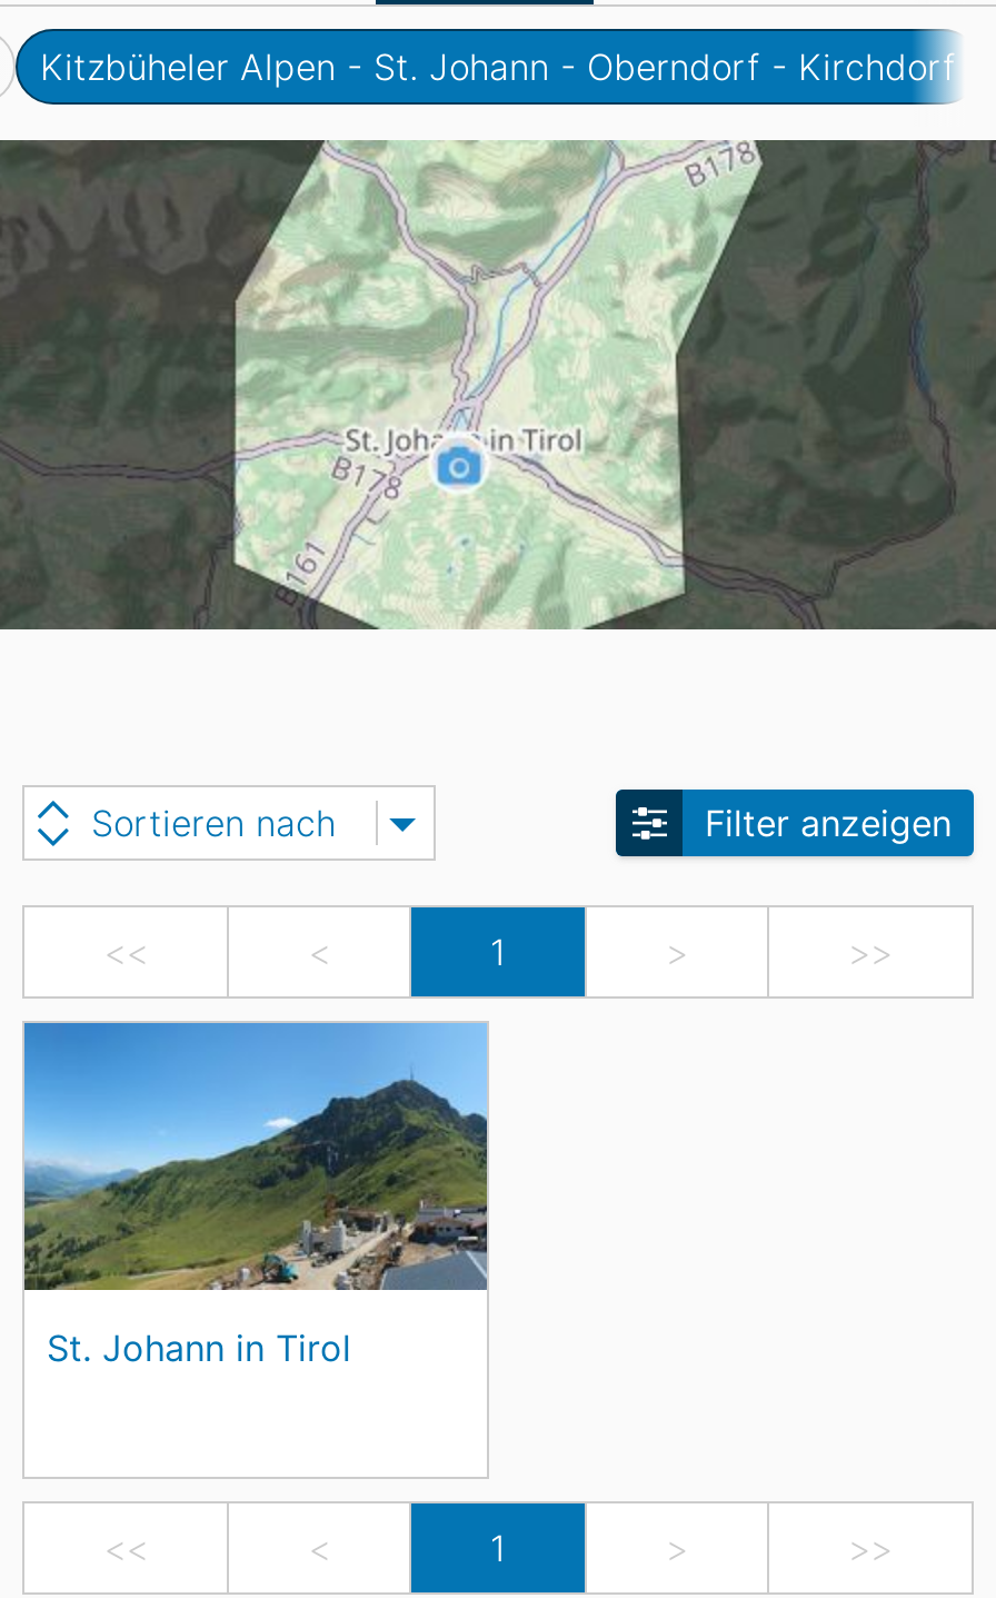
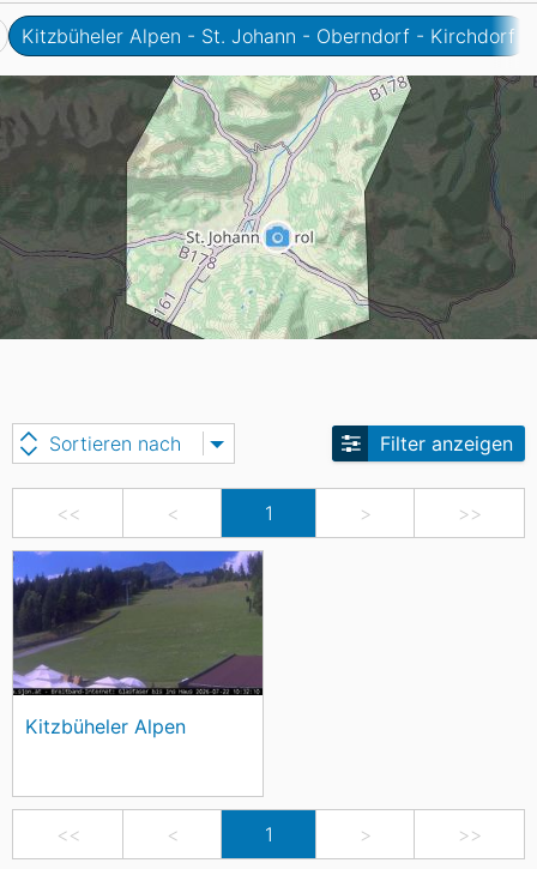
[434,418,545,494] [image] -> [233,224,294,265] [image]
[22,1023,489,1370] [image] | St. Johann in Tirol -> [12,551,264,738] [image] | Kitzbüheler Alpen

